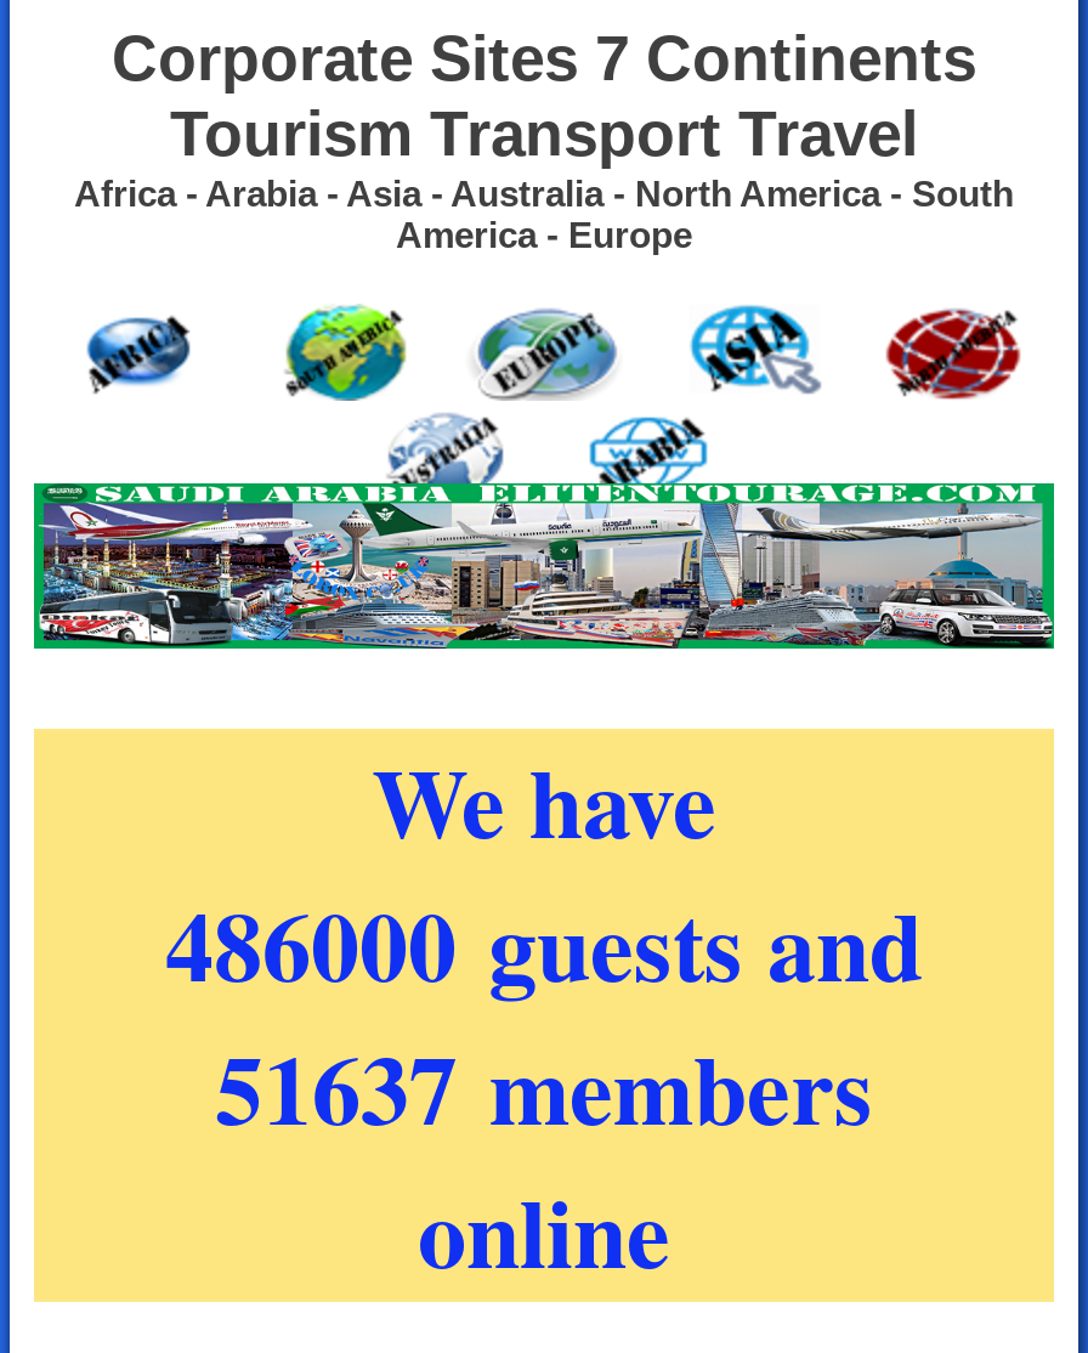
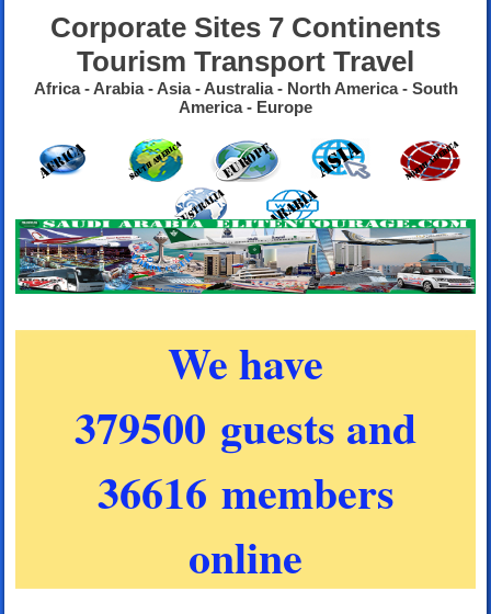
[165,873,923,1016] 486000 guests and -> [75,395,416,460] 379500 guests and
[215,1016,873,1159] 51637 members -> [97,460,394,524] 36616 members

